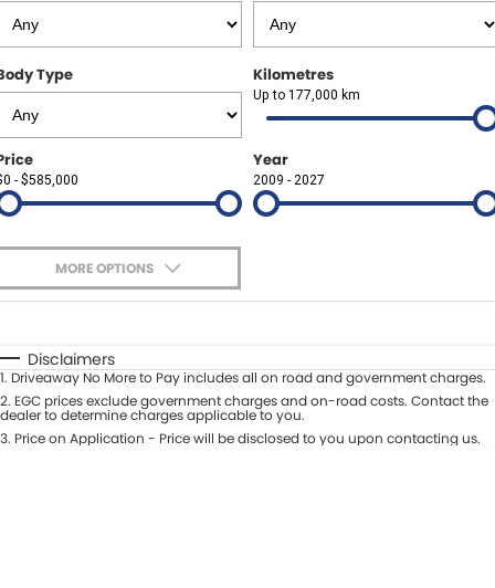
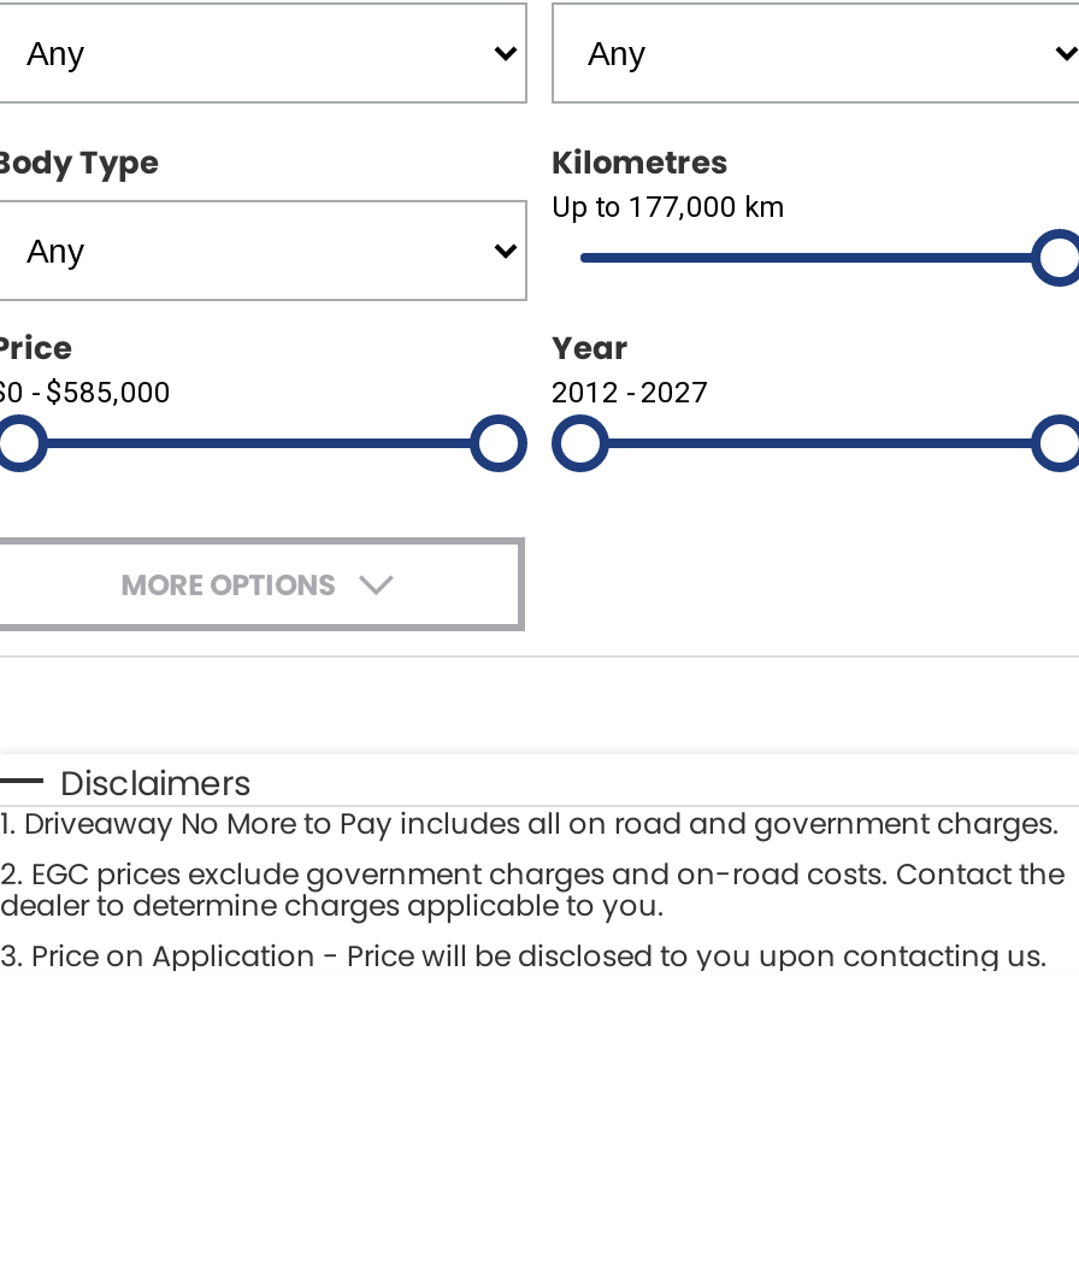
[253,171,325,188] 2009 - 2027 -> [552,373,708,410] 2012 - 2027

